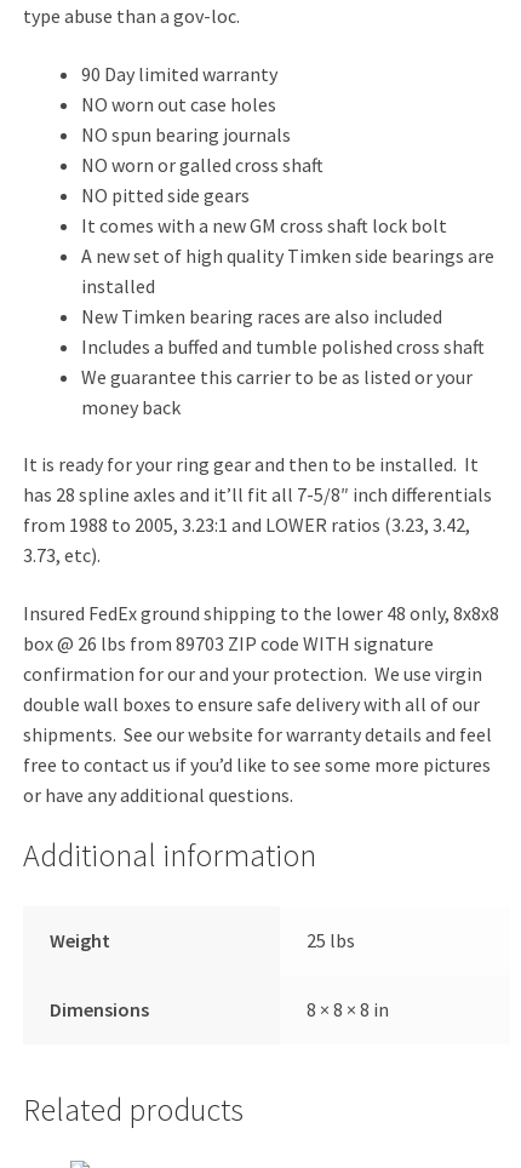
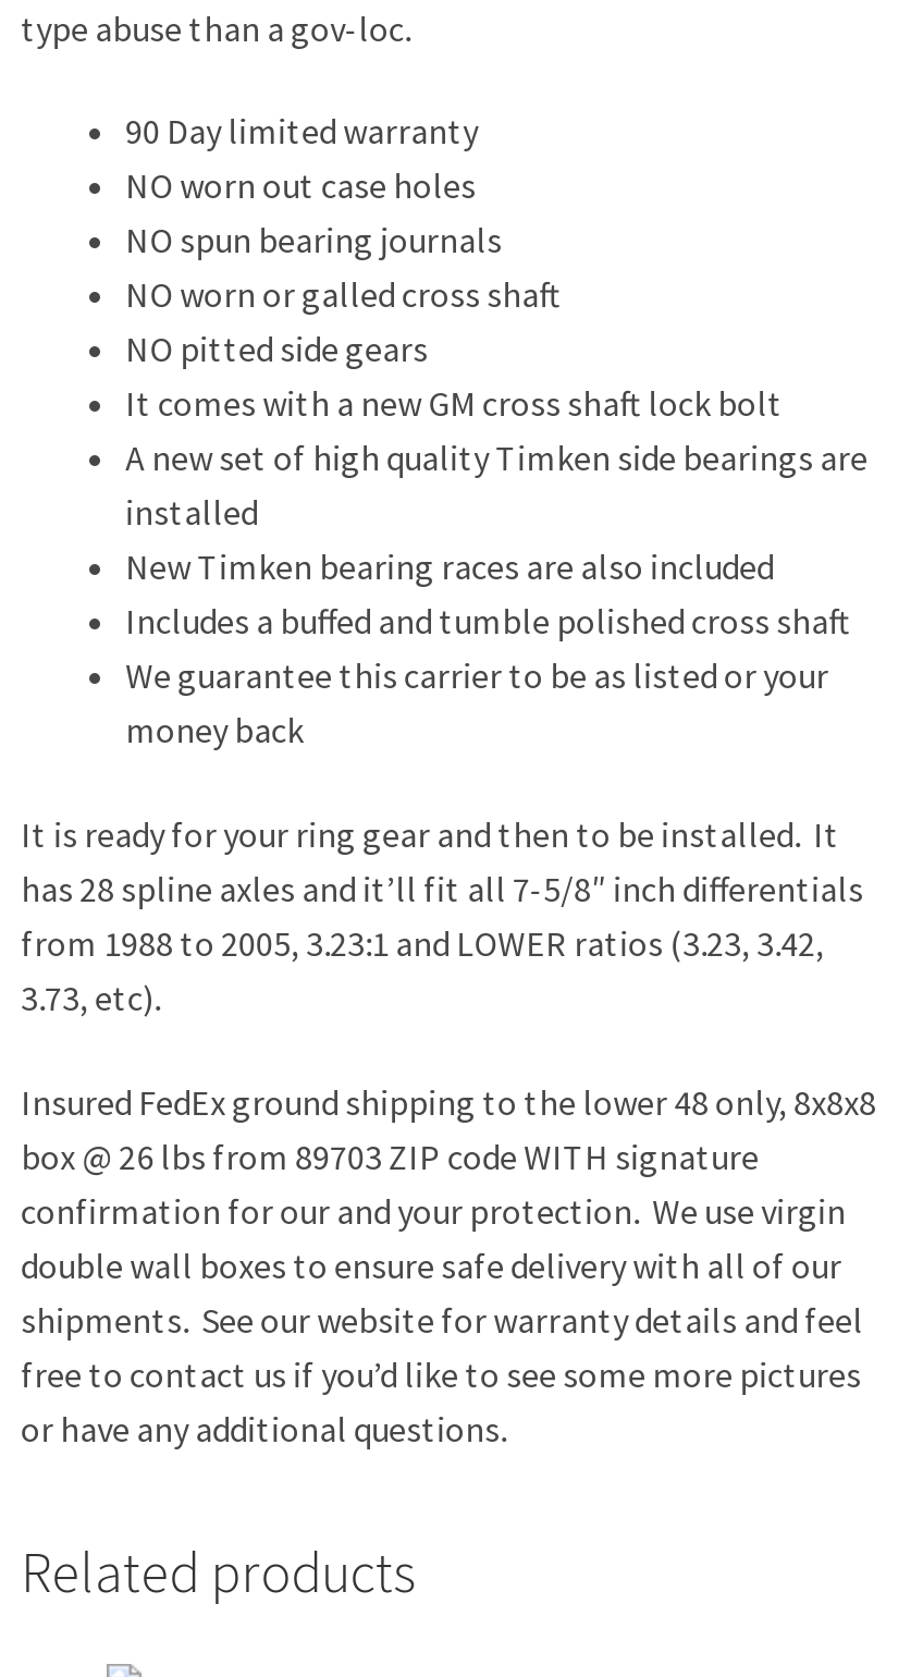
[23,837,389,1022] Additional information | Weight | 25 lbs | Dimensions | 8 × 8 × 8 in -> none

